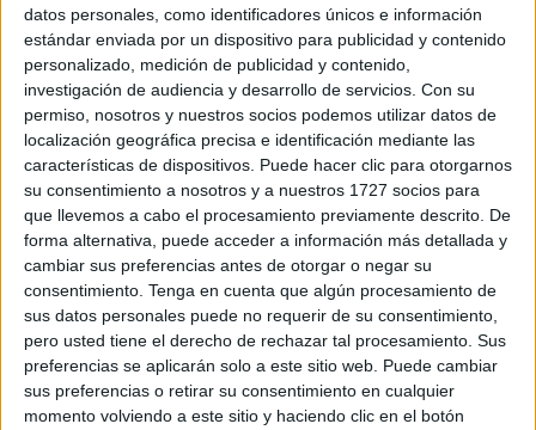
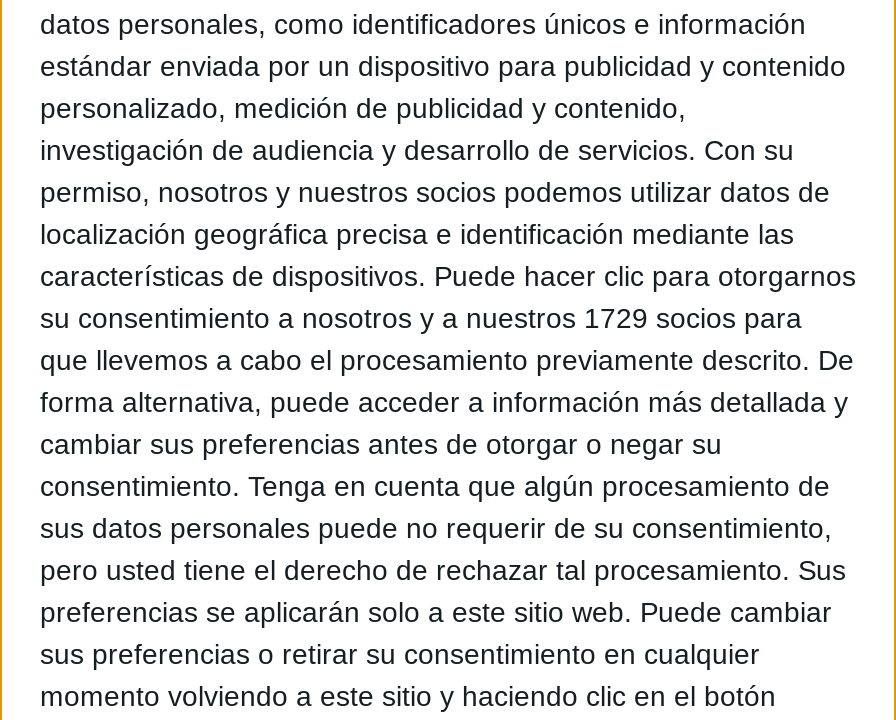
[24,181,480,200] su consentimiento a nosotros y a nuestros 1727 socios para -> [40,302,802,334] su consentimiento a nosotros y a nuestros 1729 socios para

